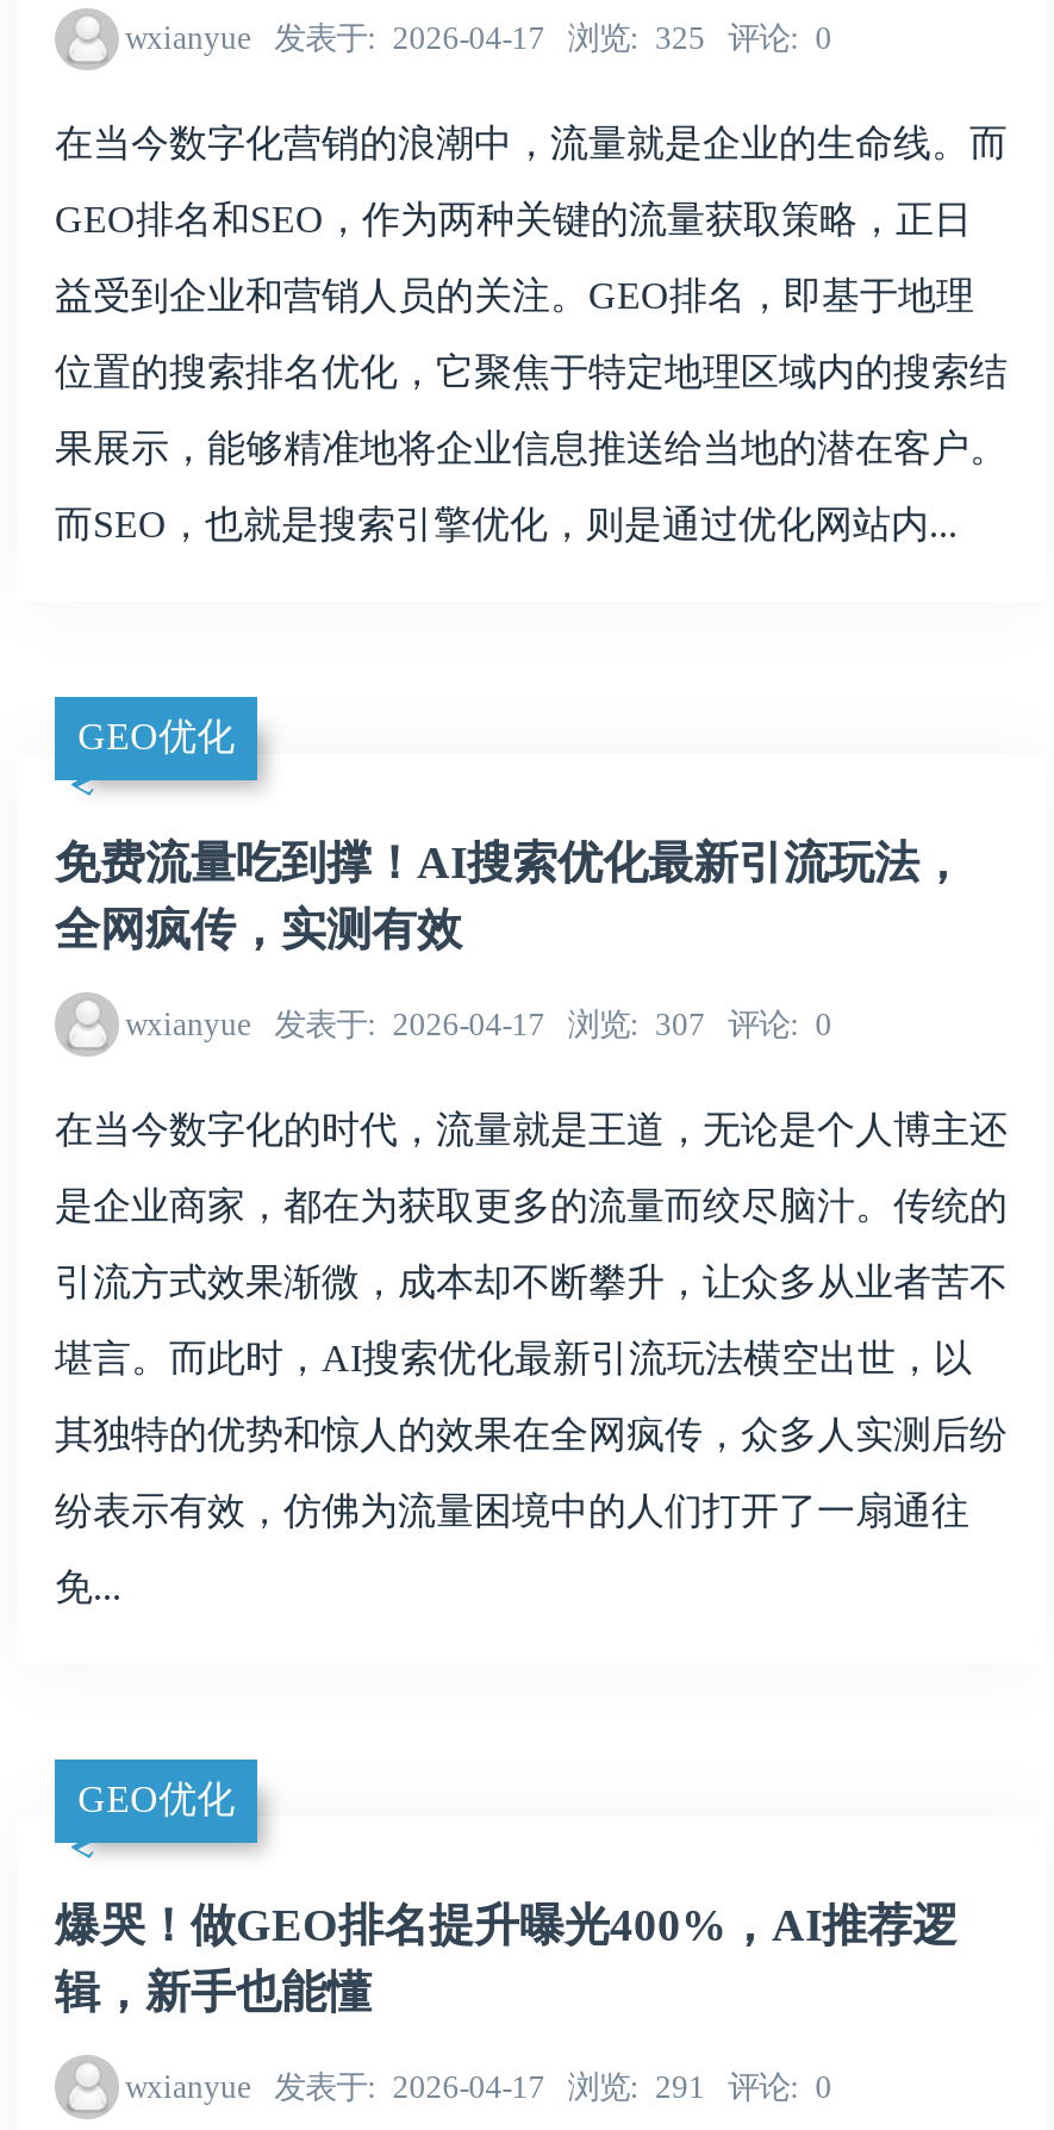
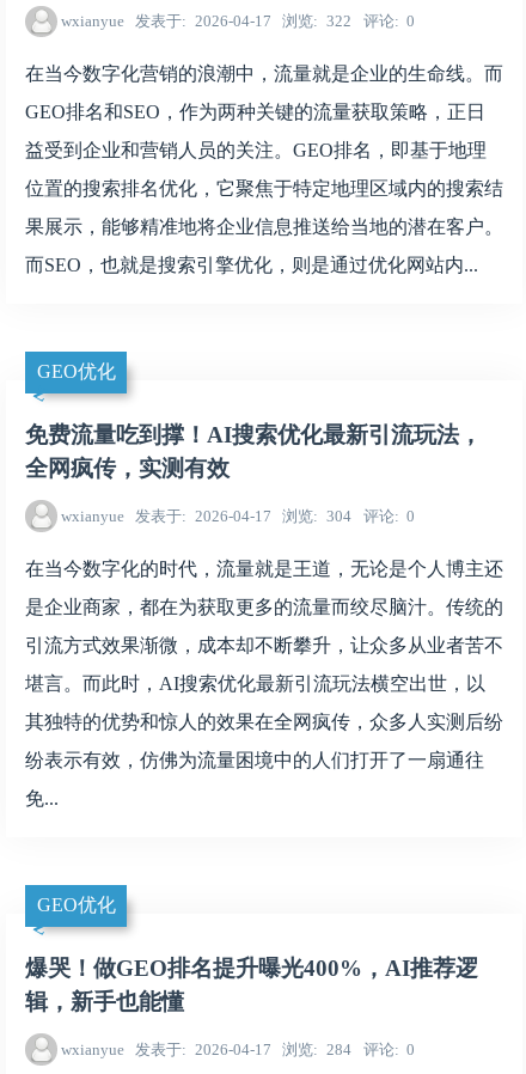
[125,21,832,57] wxianyue 发表于 2026-04-17 浏览 325 评论 0 -> [60,12,415,30] wxianyue 发表于 2026-04-17 浏览 322 评论 0
[125,1007,832,1042] wxianyue 发表于 2026-04-17 浏览 307 评论 0 -> [60,507,415,525] wxianyue 发表于 2026-04-17 浏览 304 评论 0
[125,2069,832,2105] wxianyue 发表于 2026-04-17 浏览 291 评论 0 -> [60,1040,415,1058] wxianyue 发表于 2026-04-17 浏览 284 评论 0

